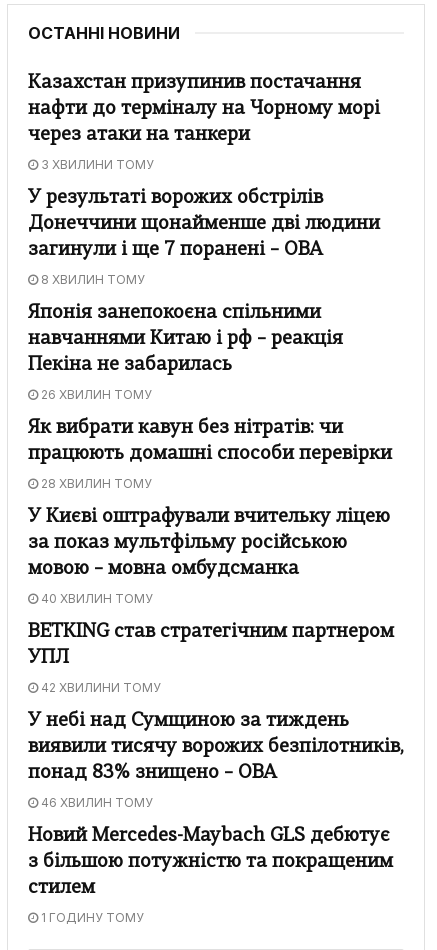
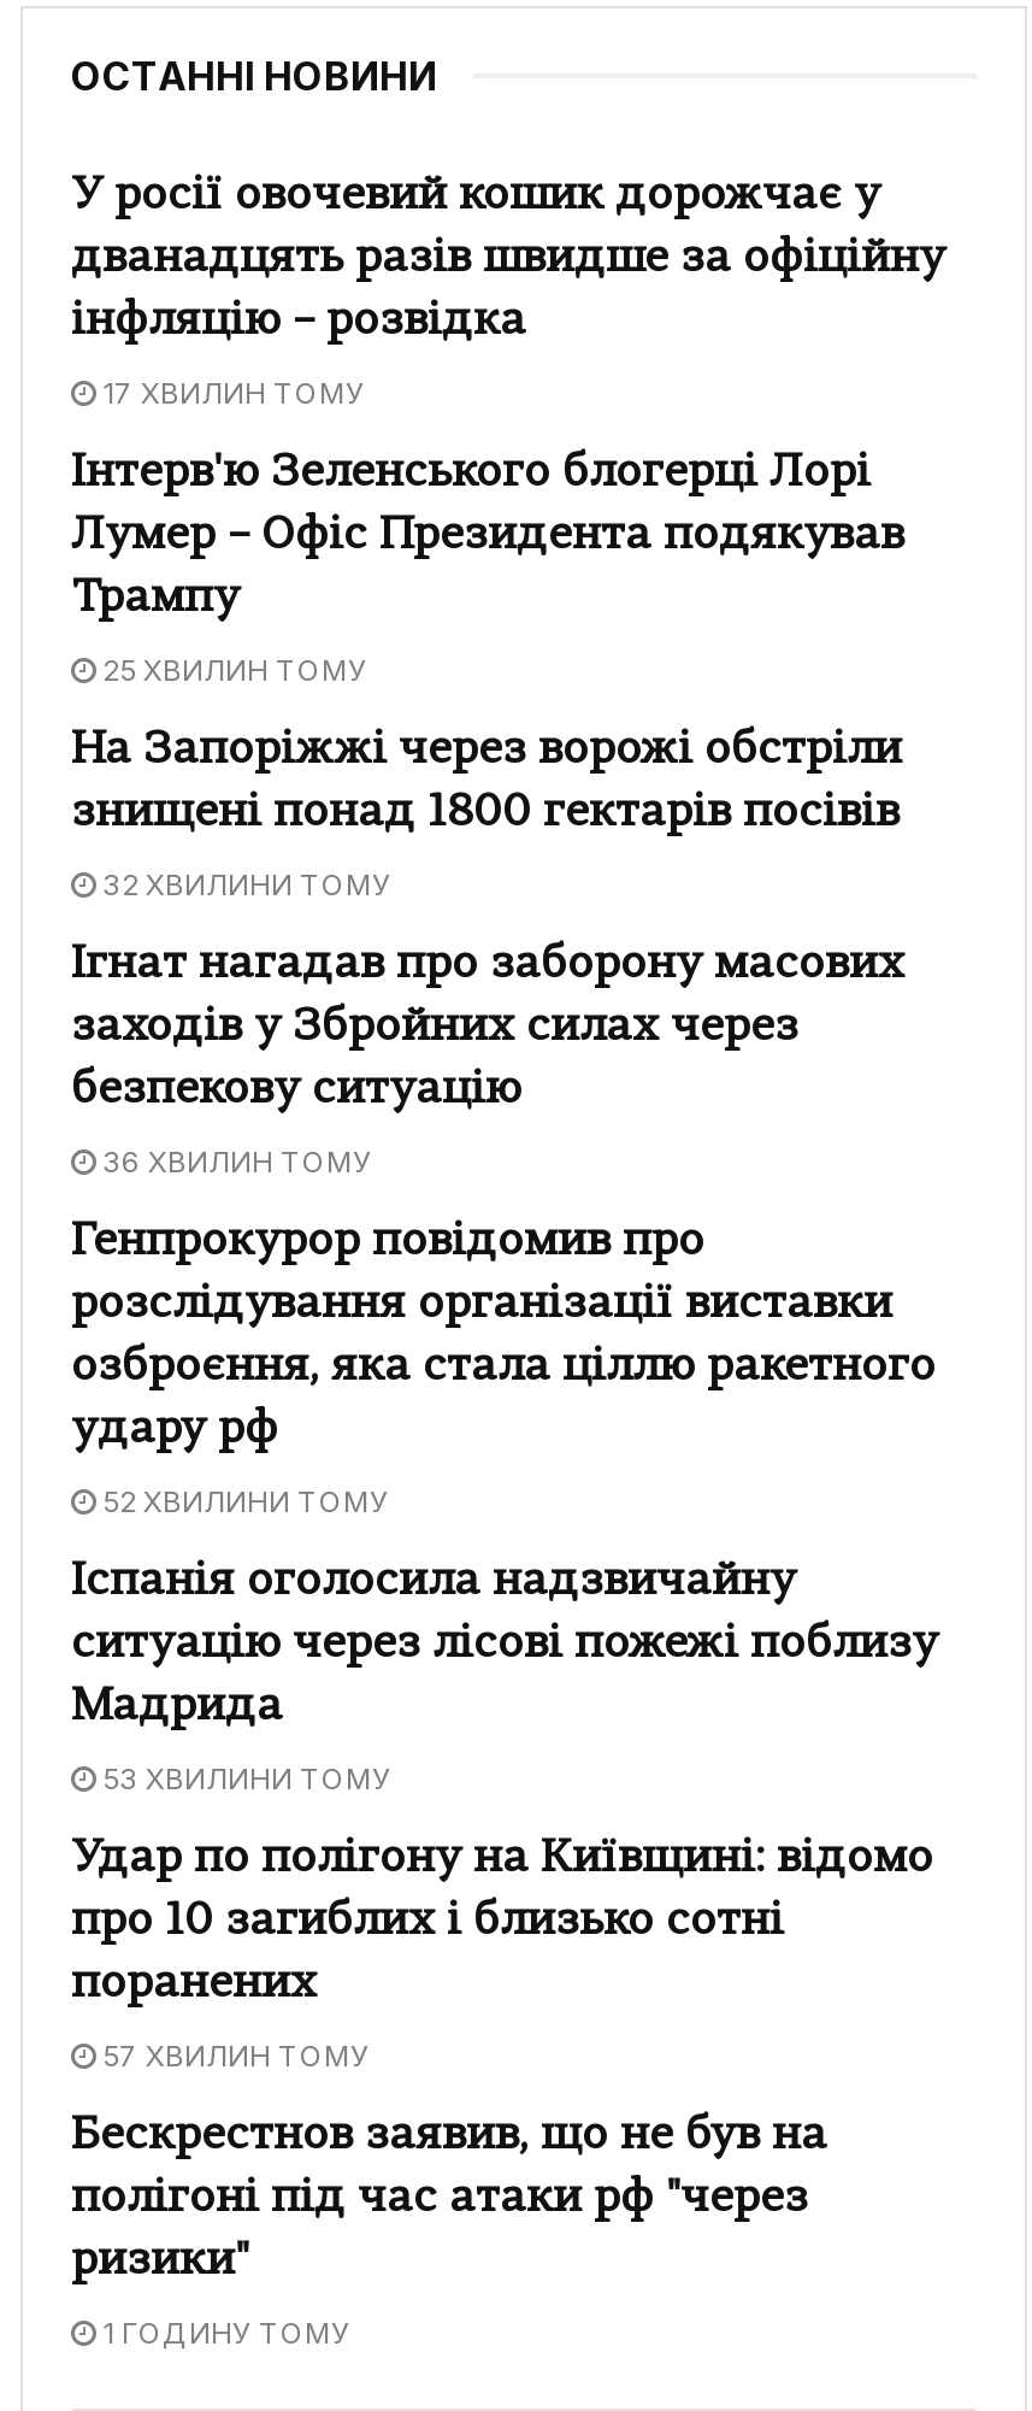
[28,74,380,145] Казахстан призупинив постачання | нафти до терміналу на Чорному морі | через атаки на танкери -> [71,174,945,345] У росії овочевий кошик дорожчає у | дванадцять разів швидше за офіційну | інфляцію – розвідка
[38,157,154,172] 3 ХВИЛИНИ ТОМУ -> [95,374,365,410] 17 ХВИЛИН ТОМУ
[28,189,380,260] У результаті ворожих обстрілів | Донеччини щонайменше дві людини | загинули і ще 7 поранені – ОВА -> [71,451,904,622] Інтерв'ю Зеленського блогерці Лорі | Лумер – Офіс Президента подякував | Трампу
[38,272,145,287] 8 ХВИЛИН ТОМУ -> [95,651,367,687] 25 ХВИЛИН ТОМУ
[28,304,343,375] Японія занепокоєна спільними | навчаннями Китаю і рф – реакція | Пекіна не забарилась -> [71,728,902,837] На Запоріжжі через ворожі обстріли | знищені понад 1800 гектарів посівів
[38,387,152,402] 26 ХВИЛИН ТОМУ -> [95,866,391,902] 32 ХВИЛИНИ ТОМУ
[28,419,392,464] Як вибрати кавун без нітратів: чи | працюють домашні способи перевірки -> [71,943,904,1114] Ігнат нагадав про заборону масових | заходів у Збройних силах через | безпекову ситуацію
[38,476,152,491] 28 ХВИЛИН ТОМУ -> [95,1143,372,1179] 36 ХВИЛИН ТОМУ
[28,508,390,579] У Києві оштрафували вчительку ліцею | за показ мультфільму російською | мовою – мовна омбудсманка -> [71,1220,936,1454] Генпрокурор повідомив про | розслідування організації виставки | озброєння, яка стала ціллю ракетного | удару рф
[38,591,153,606] 40 ХВИЛИН ТОМУ -> [95,1483,389,1519] 52 ХВИЛИНИ ТОМУ
[28,623,394,668] BETKING став стратегічним партнером | УПЛ -> [71,1560,938,1731] Іспанія оголосила надзвичайну | ситуацію через лісові пожежі поблизу | Мадрида
[38,680,161,695] 42 ХВИЛИНИ ТОМУ -> [95,1760,391,1796] 53 ХВИЛИНИ ТОМУ
[28,712,404,783] У небі над Сумщиною за тиждень | виявили тисячу ворожих безпілотників, | понад 83% знищено – ОВА -> [71,1837,933,2008] Удар по полігону на Київщині: відомо | про 10 загиблих і близько сотні | поранених
[38,795,153,810] 46 ХВИЛИН ТОМУ -> [95,2037,370,2073] 57 ХВИЛИН ТОМУ
[28,827,393,898] Новий Mercedes-Maybach GLS дебютує | з більшою потужністю та покращеним | стилем -> [71,2114,827,2285] Бескрестнов заявив, що не був на | полігоні під час атаки рф "через | ризики"

